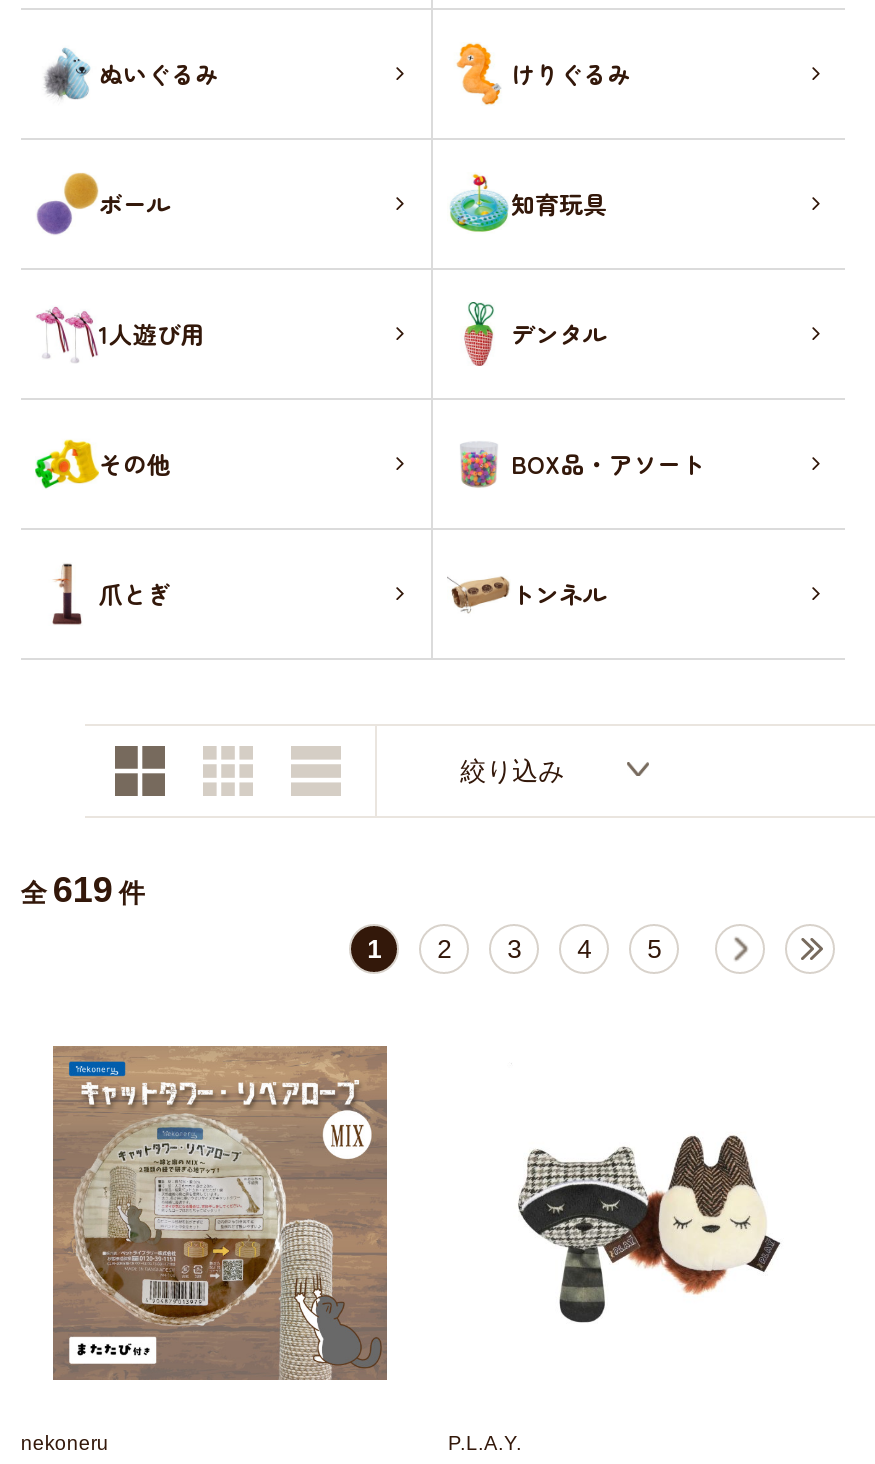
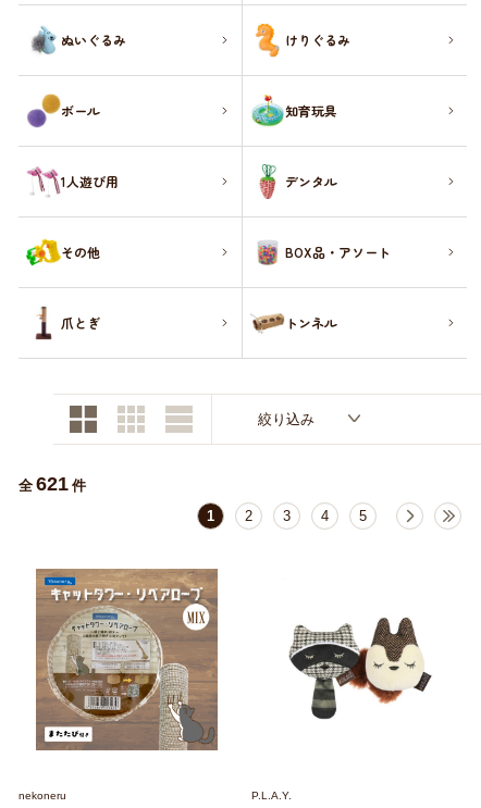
[21,870,145,910] 全 619 件 -> [18,473,86,495] 全 621 件

